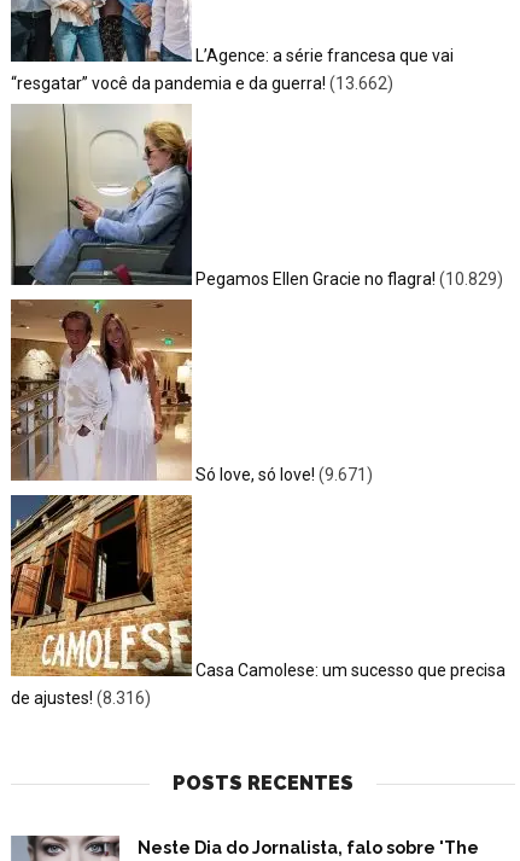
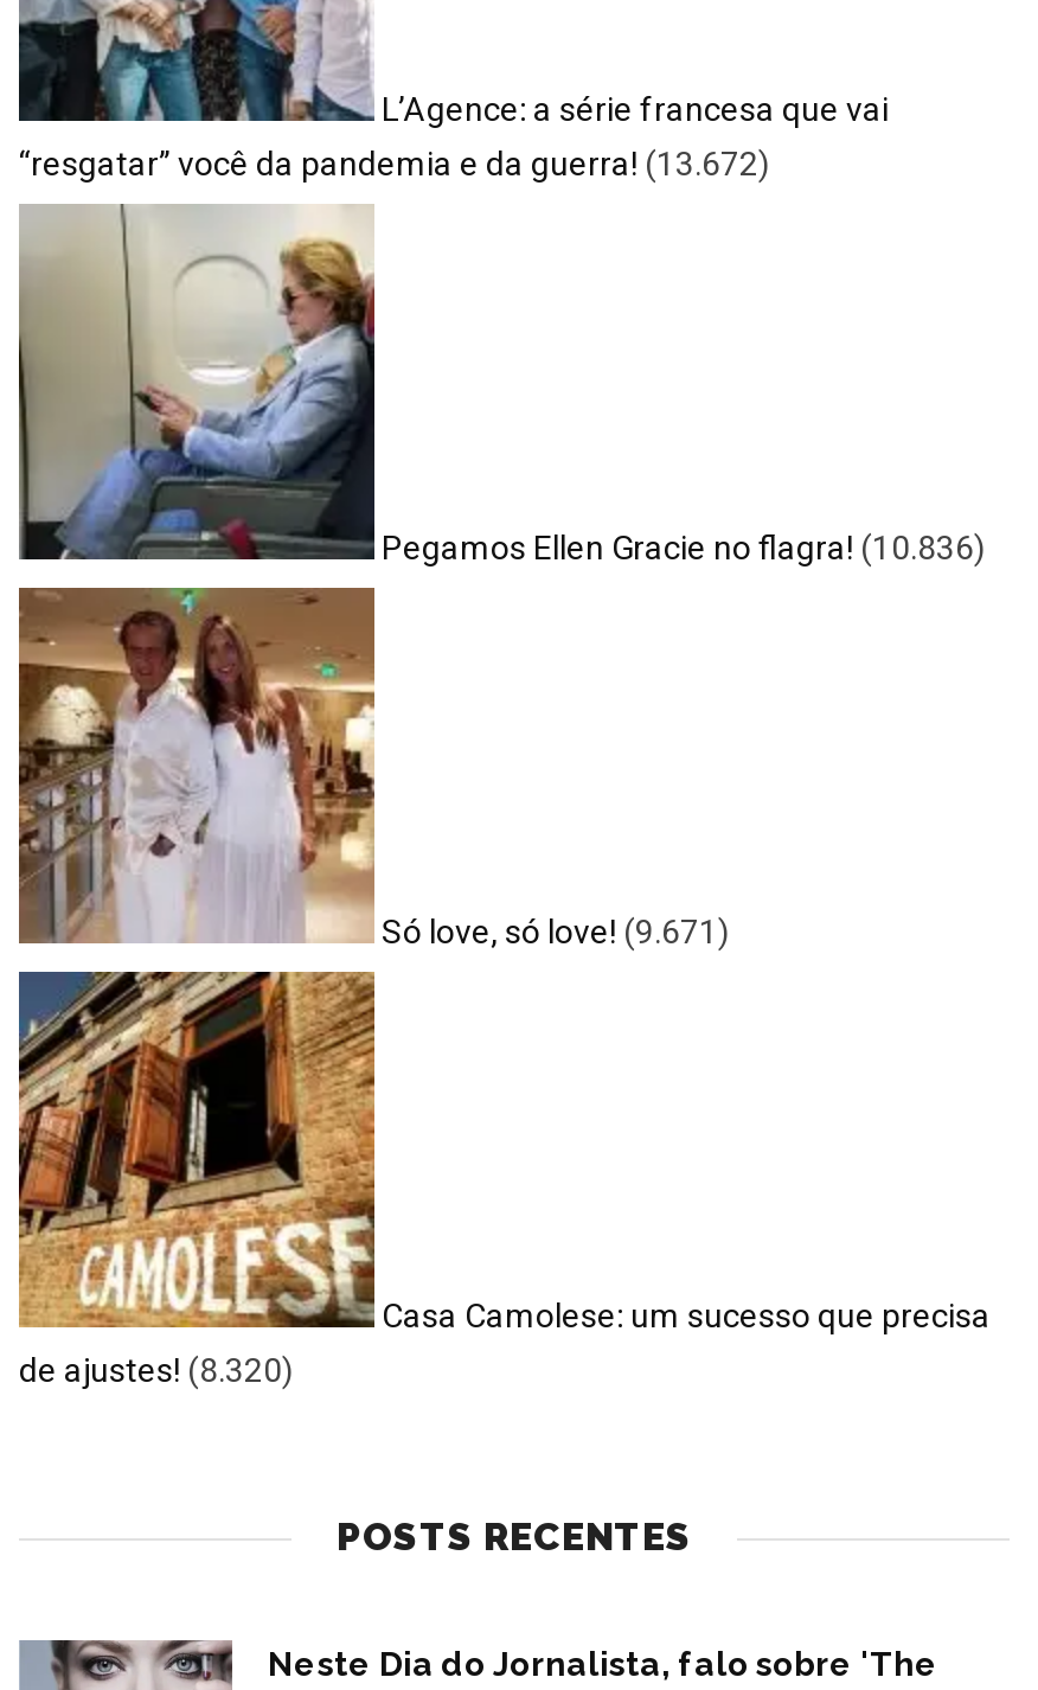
[11,74,393,93] “resgatar” você da pandemia e da guerra! (13.662) -> [19,145,770,183] “resgatar” você da pandemia e da guerra! (13.672)
[195,269,503,289] Pegamos Ellen Gracie no flagra! (10.829) -> [382,529,986,567] Pegamos Ellen Gracie no flagra! (10.836)
[11,688,151,708] de ajustes! (8.316) -> [19,1351,294,1389] de ajustes! (8.320)

